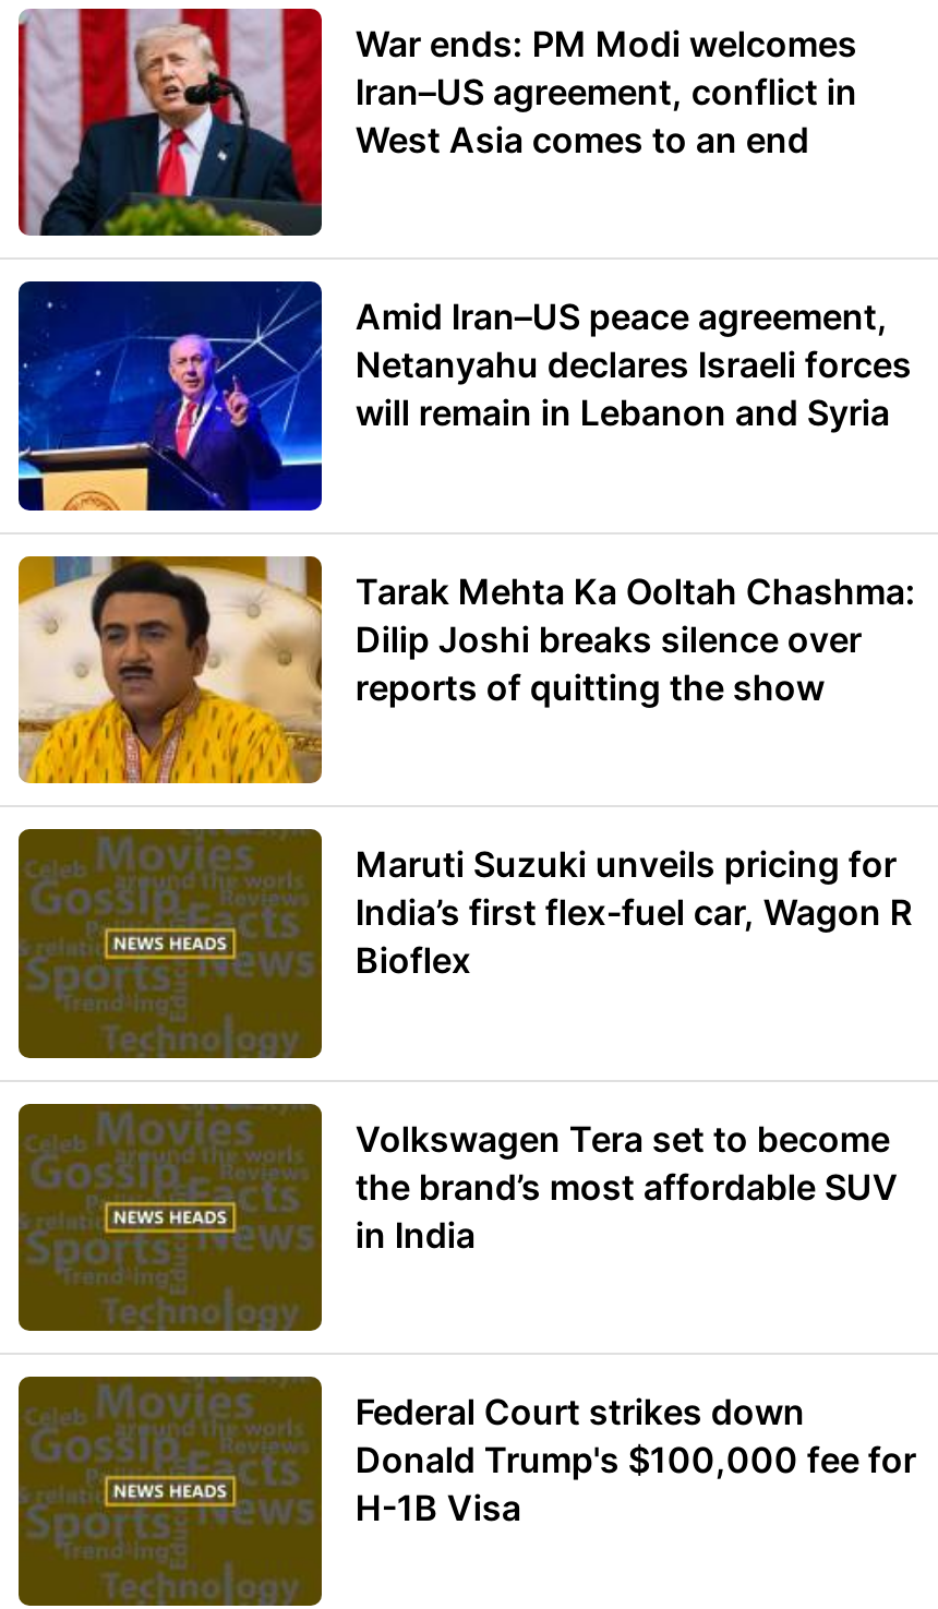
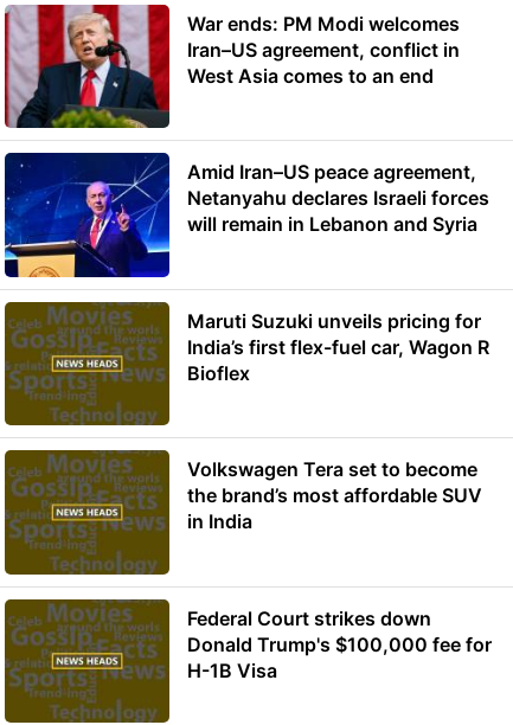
[16,554,916,785] [image] | Tarak Mehta Ka Ooltah Chashma: | Dilip Joshi breaks silence over | reports of quitting the show -> none

